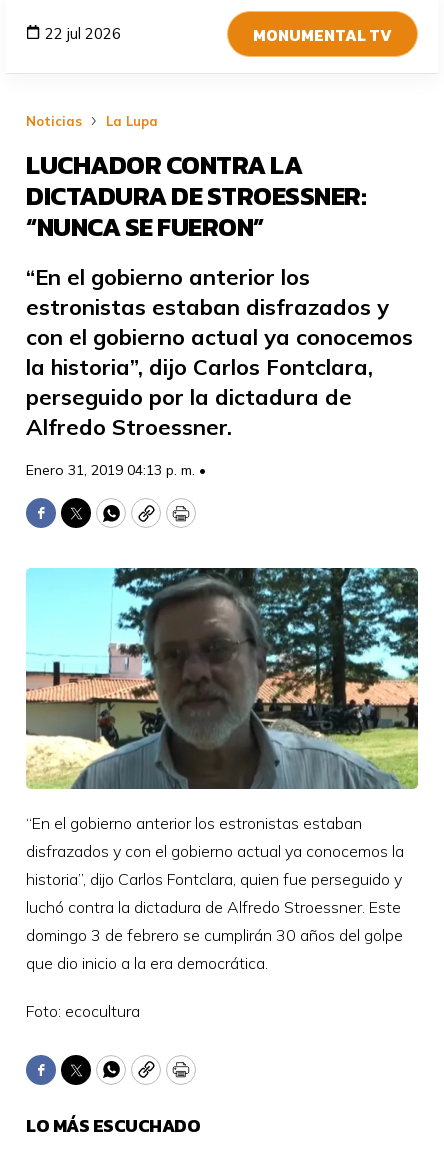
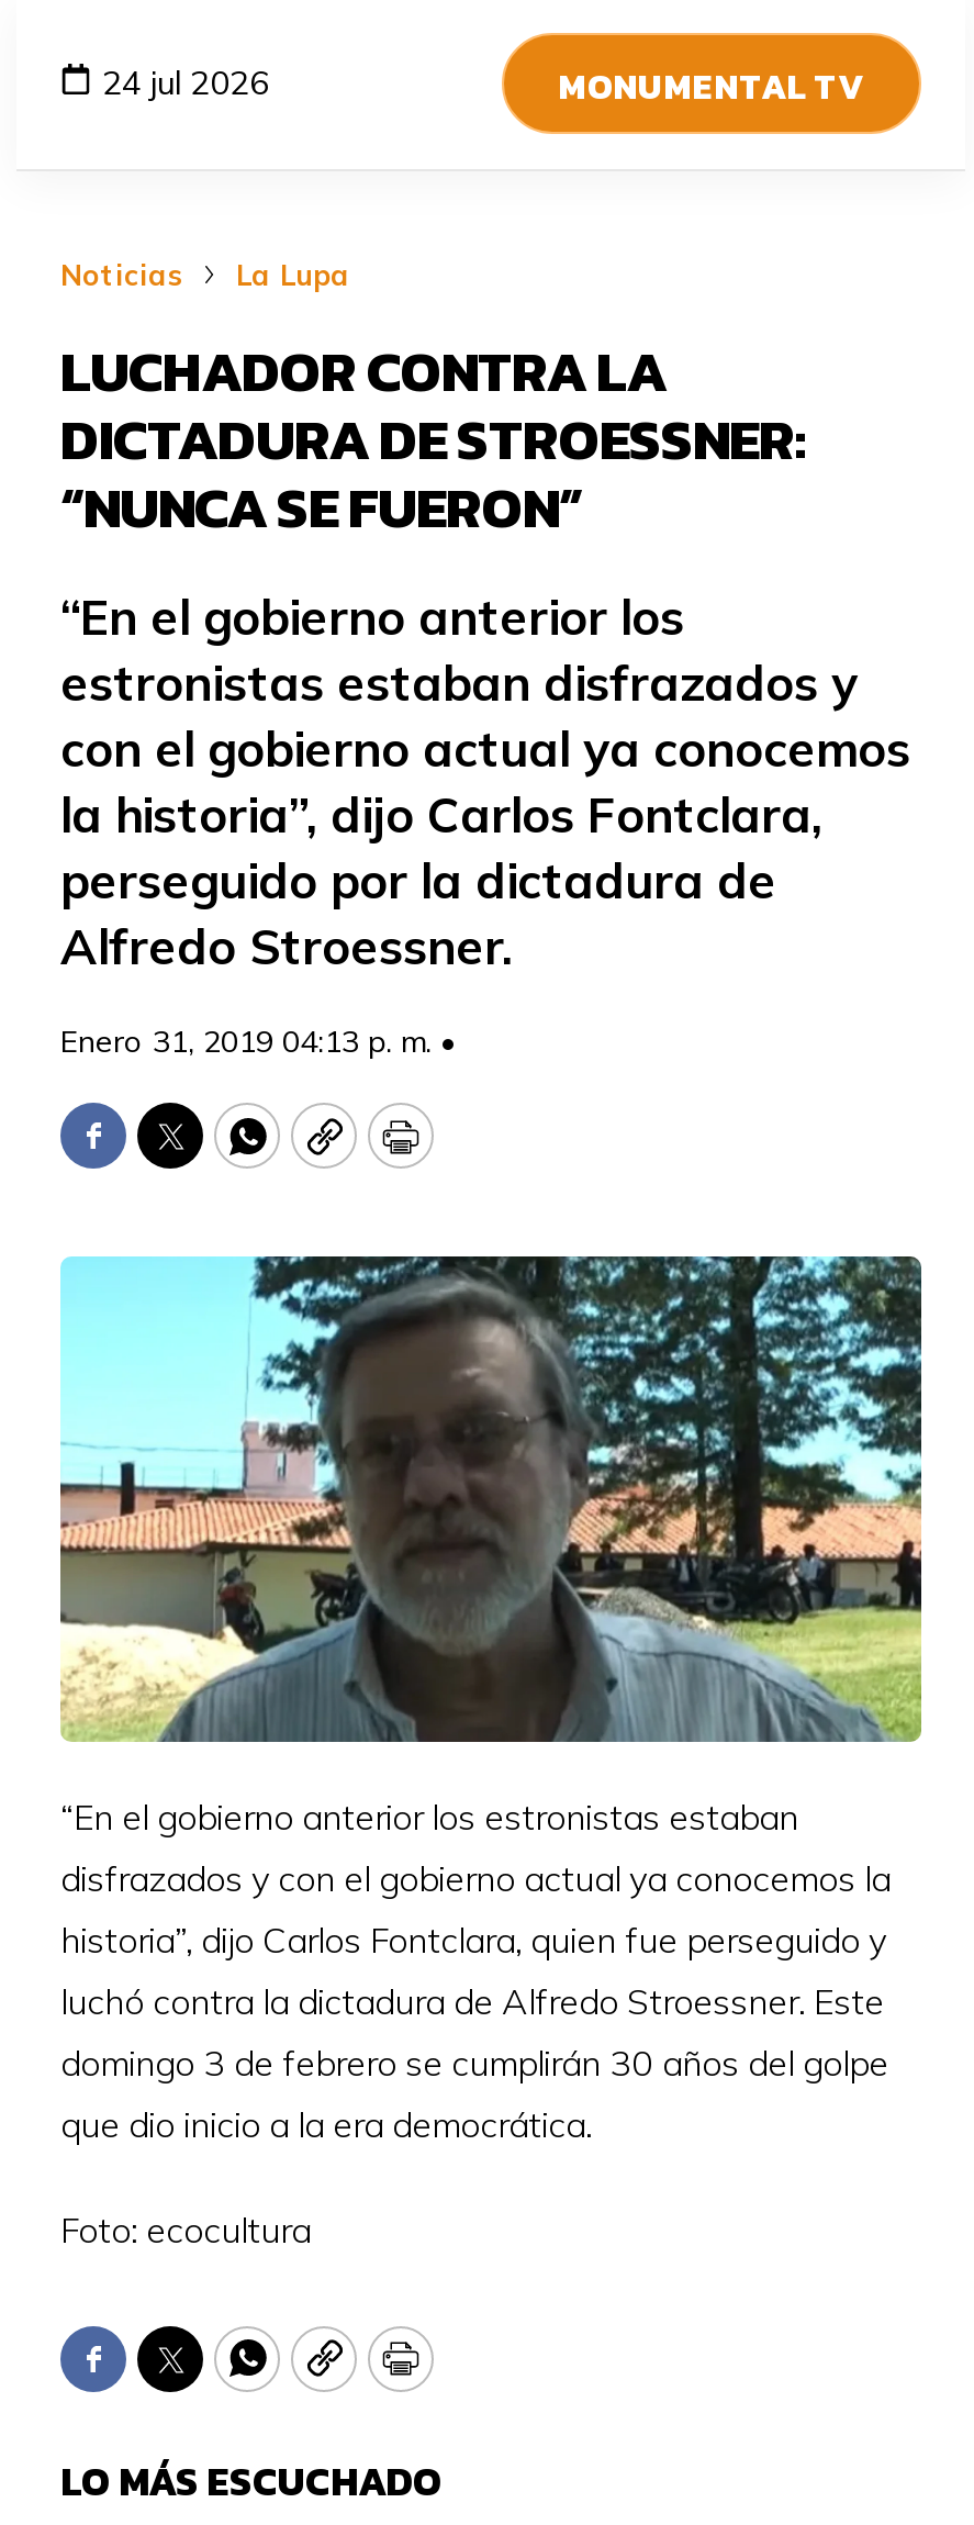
[45,24,121,43] 22 jul 2026 -> [102,61,269,103] 24 jul 2026

